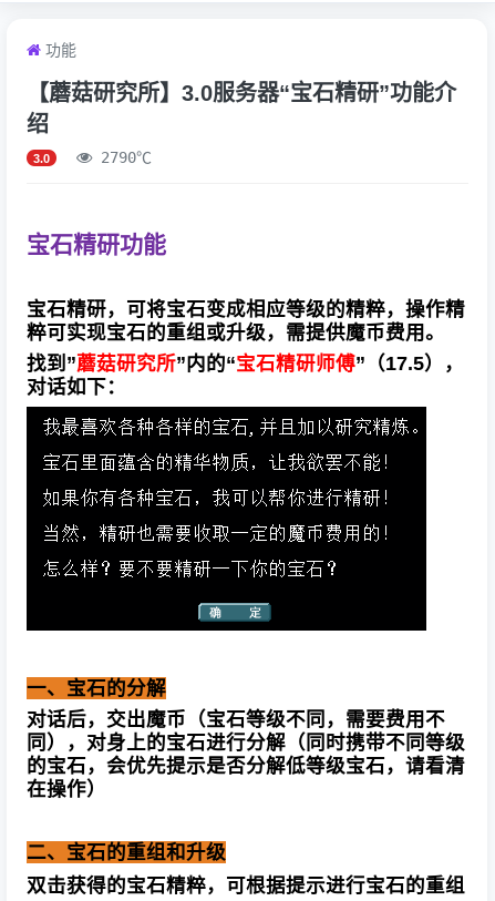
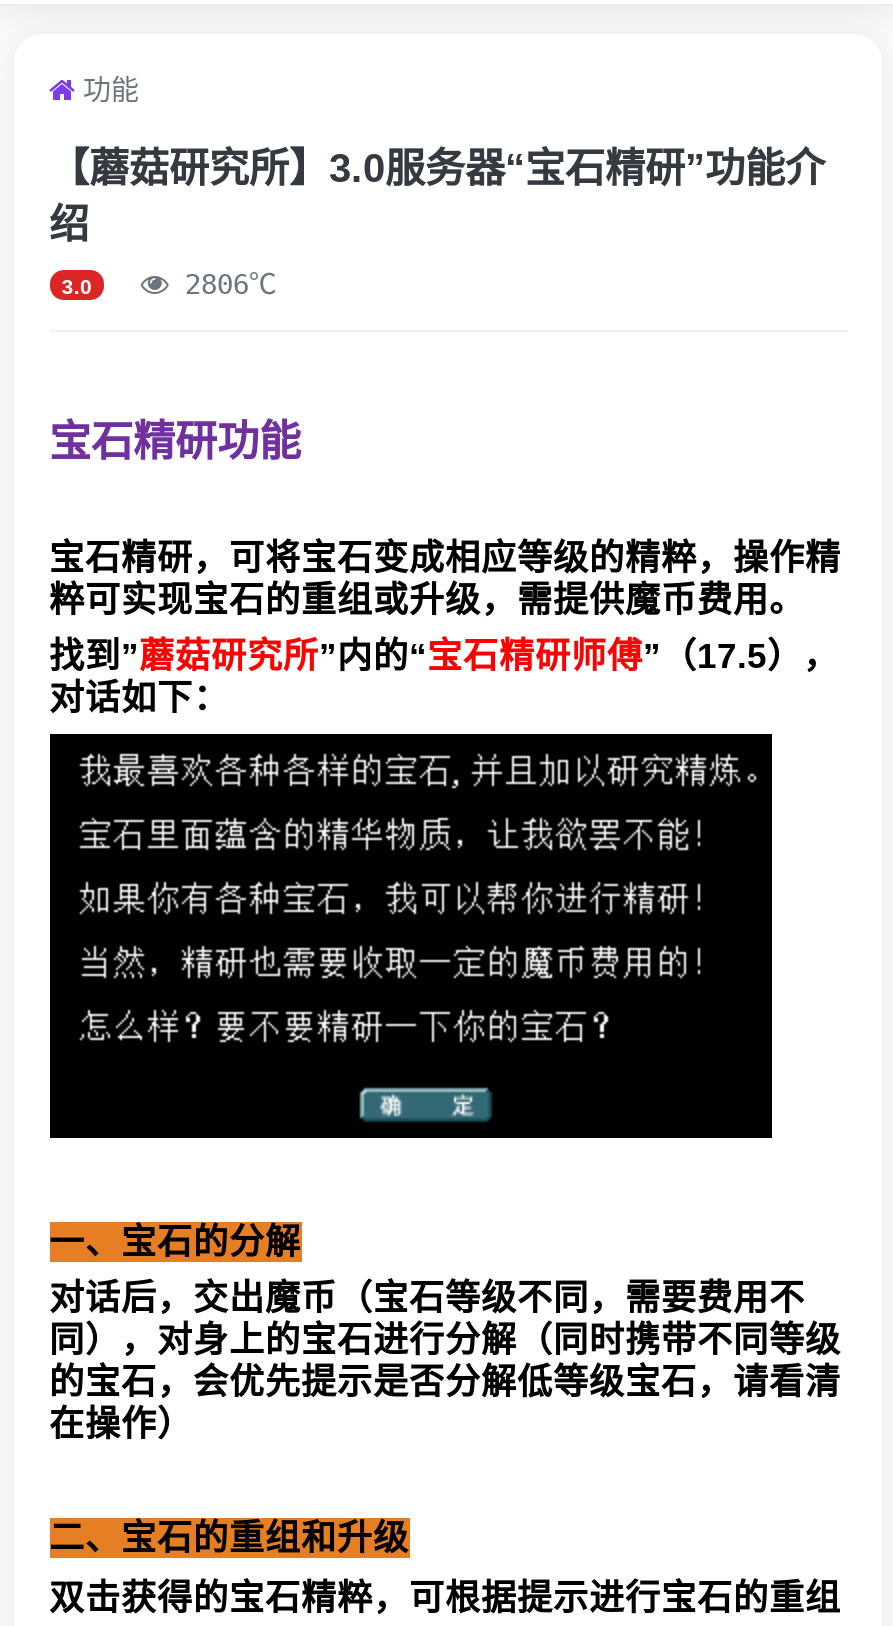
[92,148,152,166] 2790℃ -> [169,268,277,300] 2806℃

